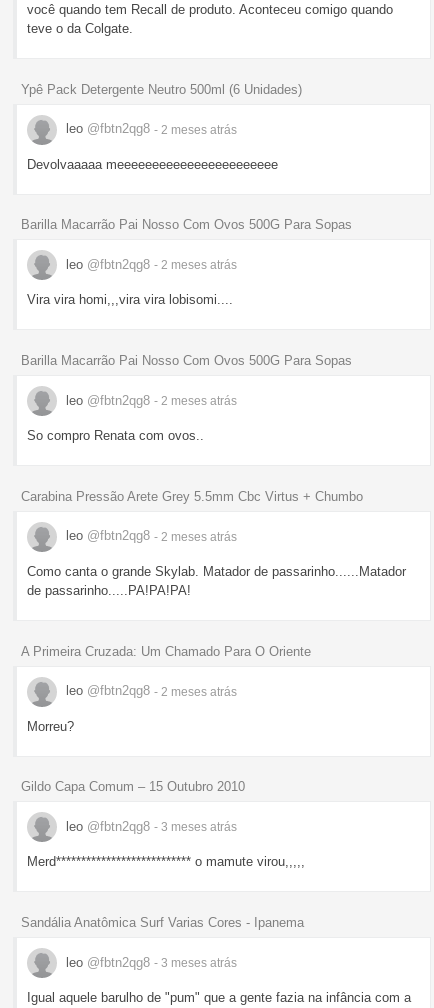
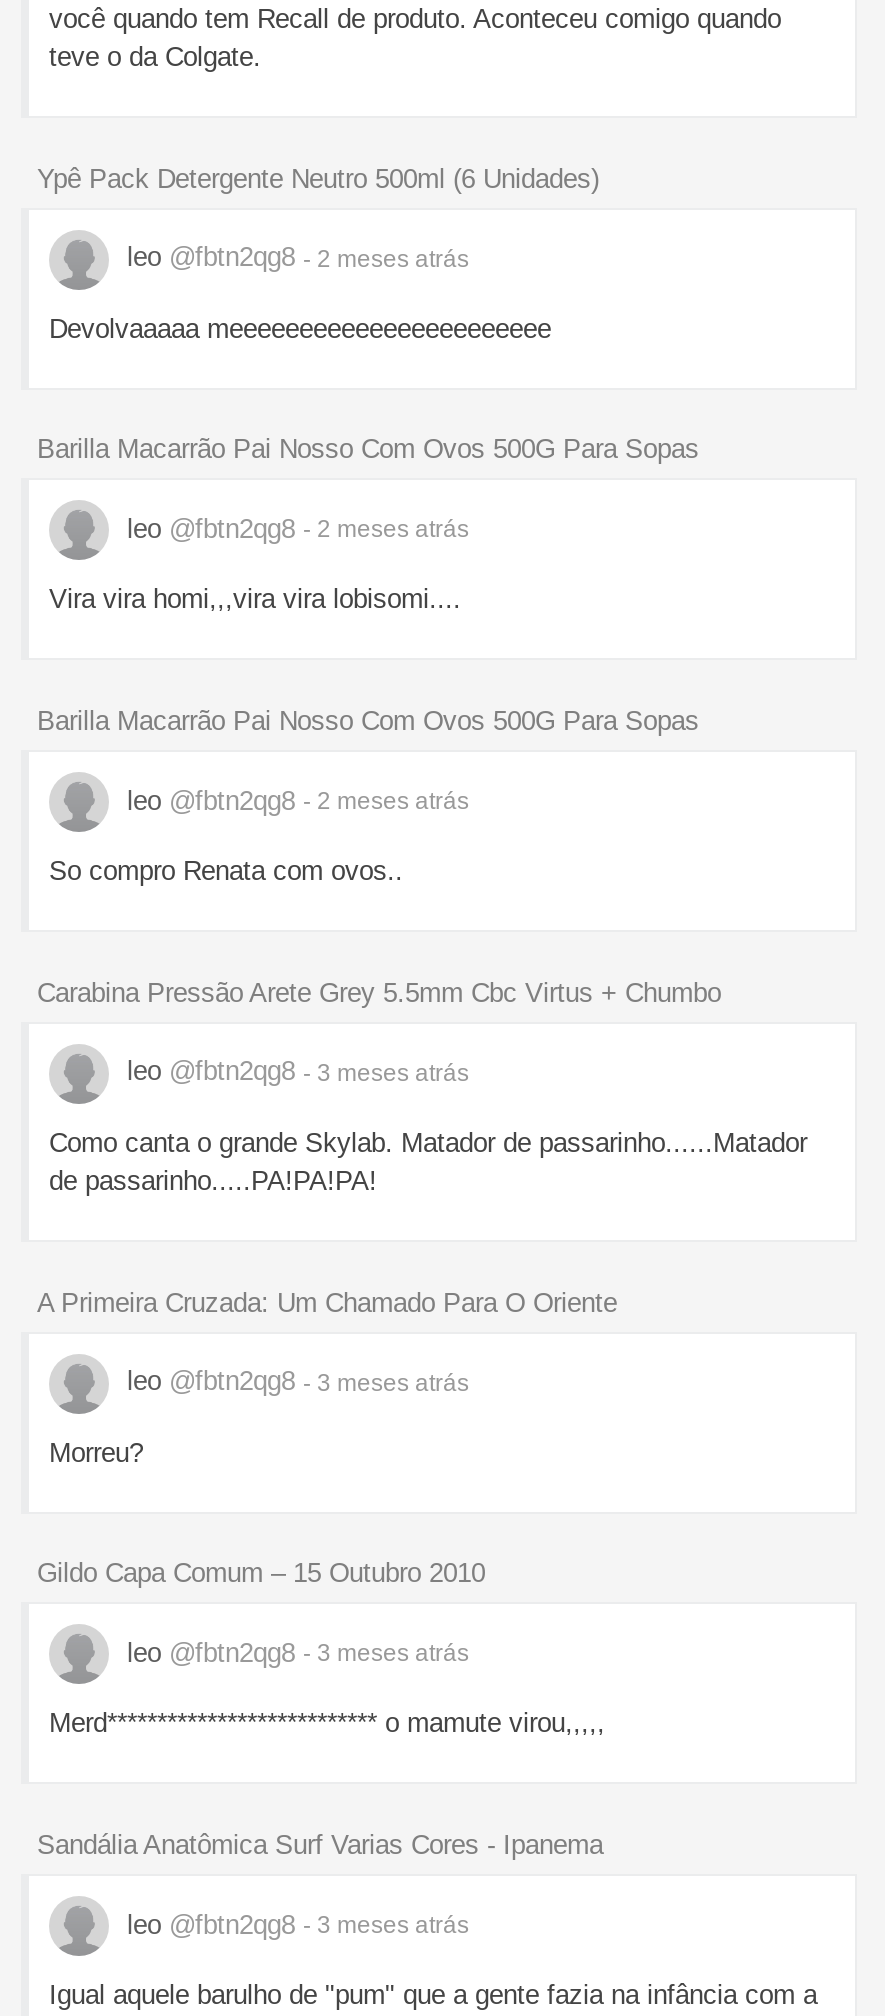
[62,528,237,543] leo @fbtn2qg8 - 2 meses atrás -> [119,1057,469,1087] leo @fbtn2qg8 - 3 meses atrás
[62,683,237,698] leo @fbtn2qg8 - 2 meses atrás -> [119,1366,469,1396] leo @fbtn2qg8 - 3 meses atrás

